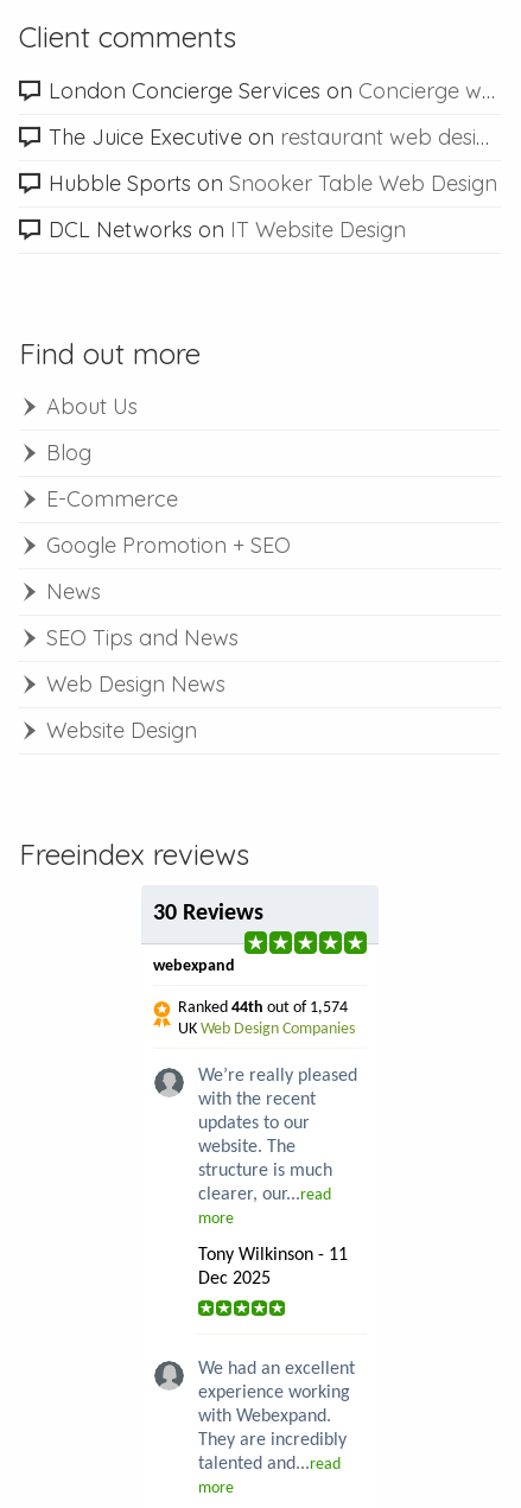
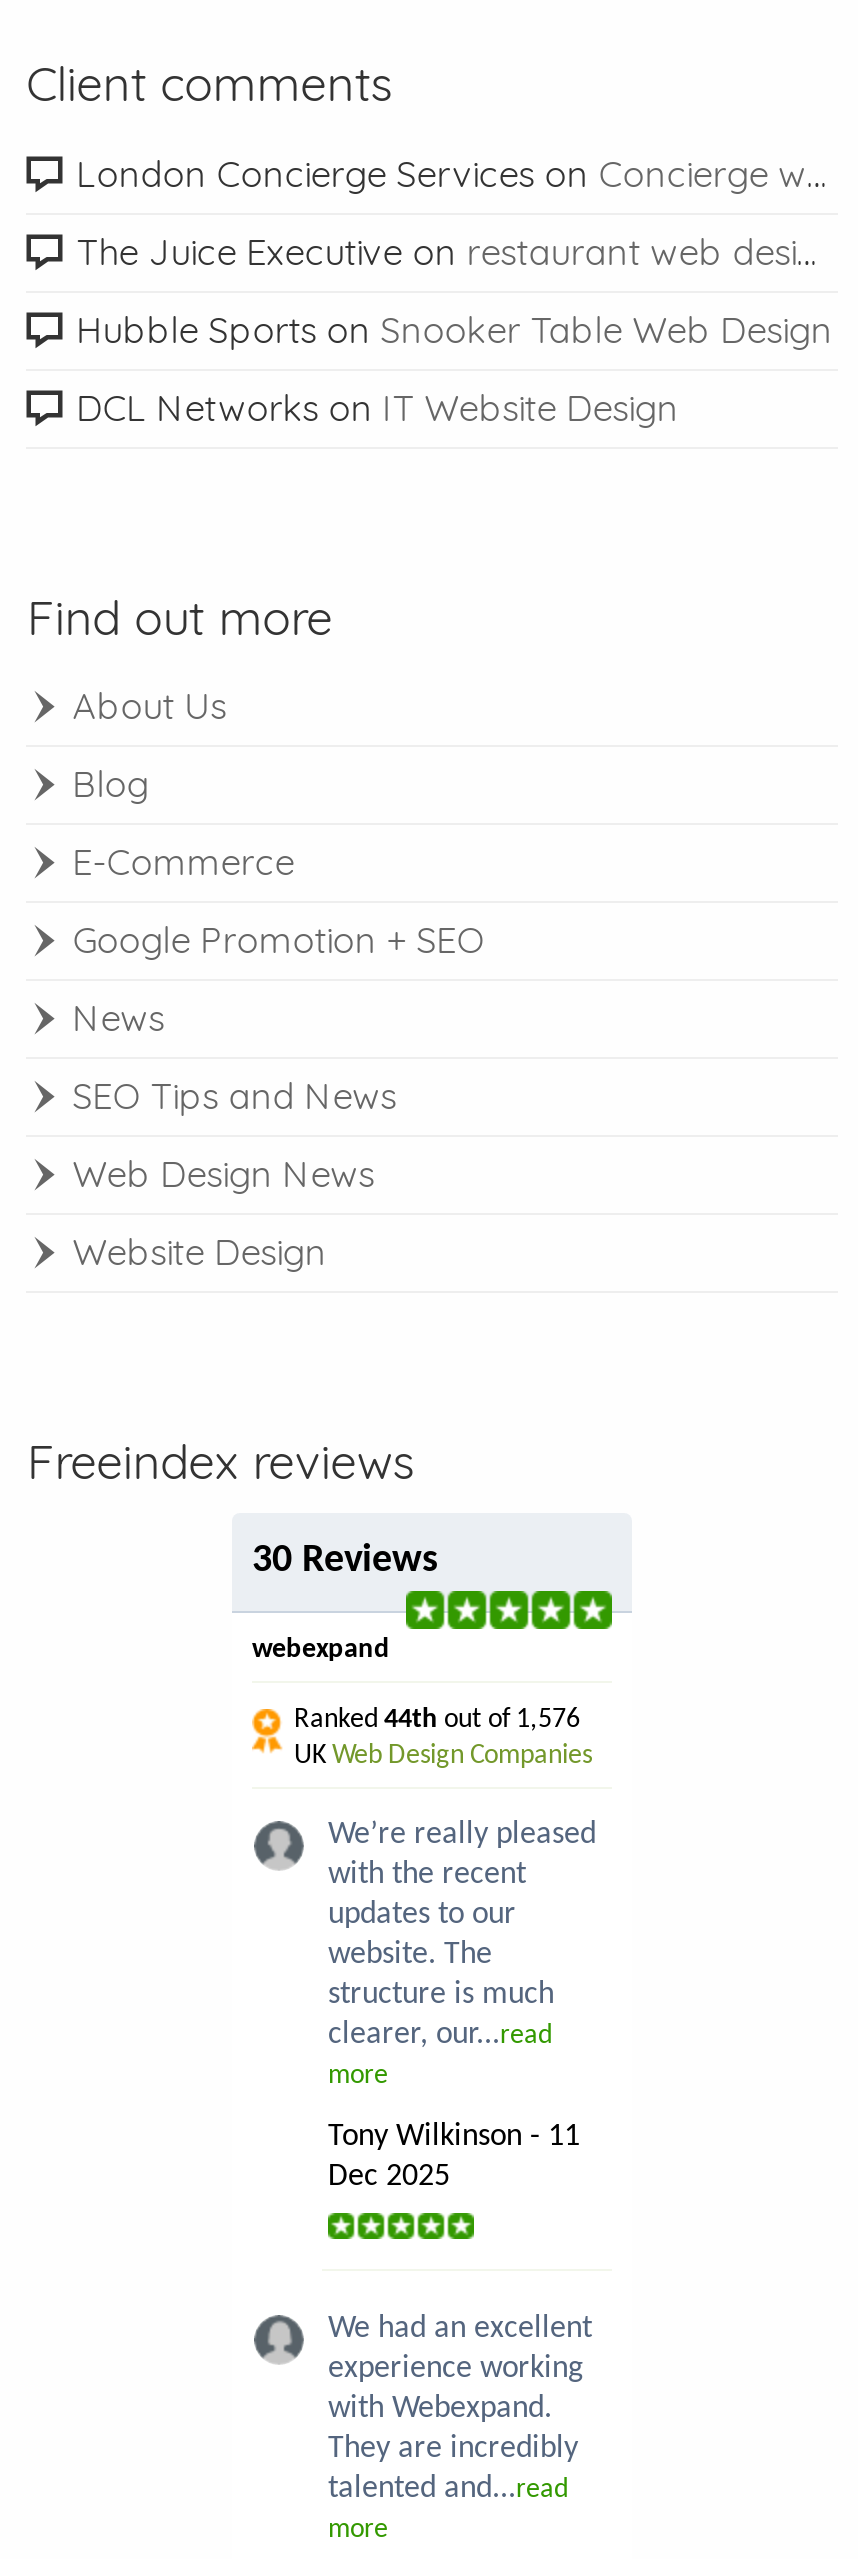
[178,999,348,1017] Ranked 44th out of 1,574 -> [294,1706,580,1736] Ranked 44th out of 1,576

